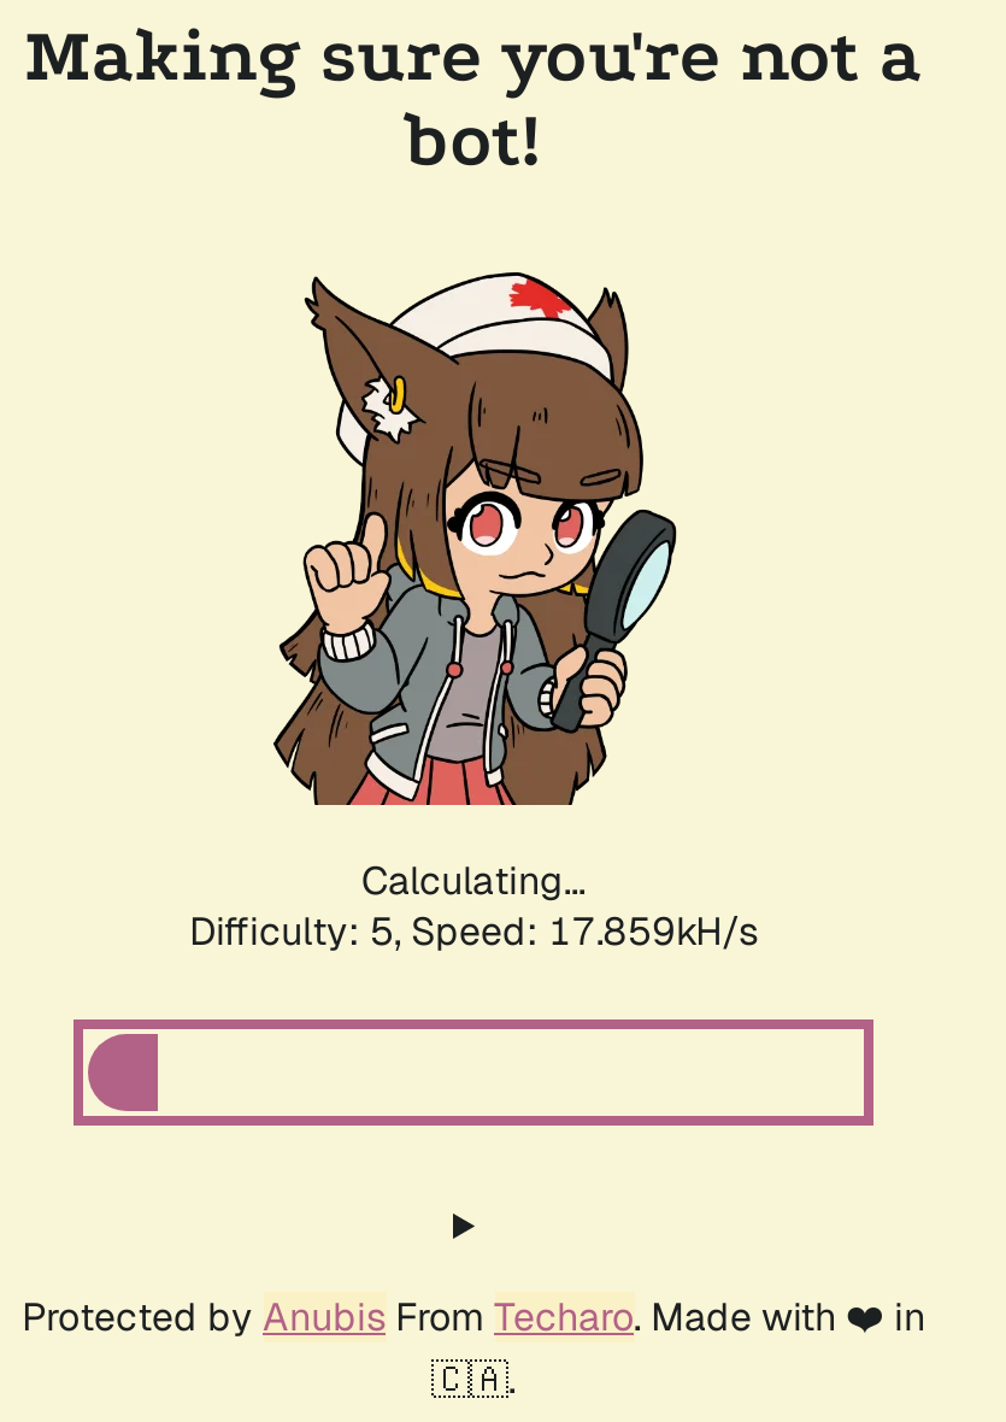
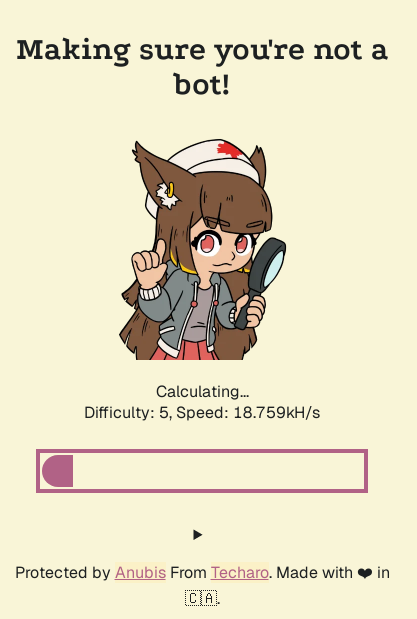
[189,906,758,957] Difficulty: 5, Speed: 17.859kH/s -> [84,402,320,423] Difficulty: 5, Speed: 18.759kH/s

